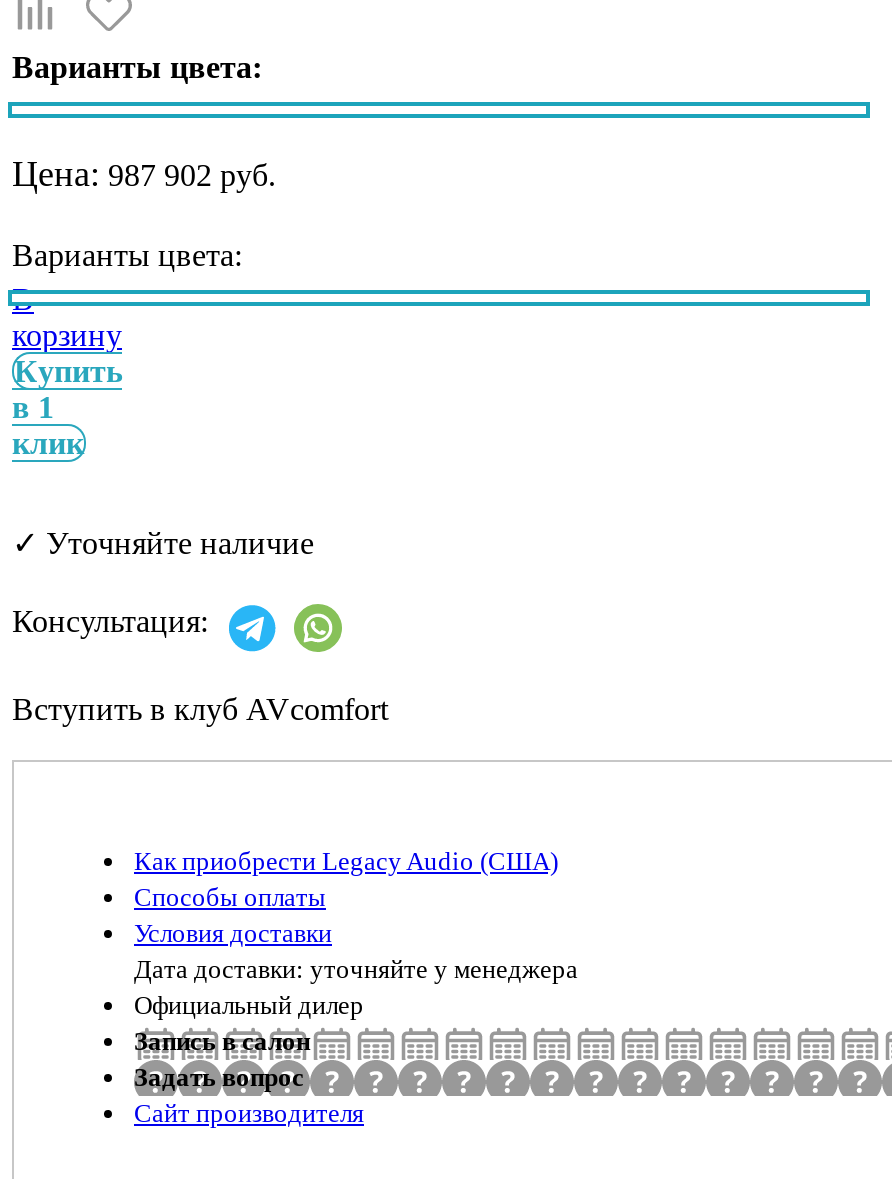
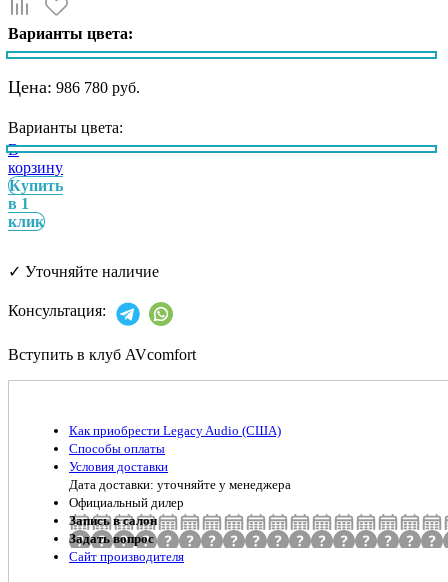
[12,154,276,194] Цена: 987 902 руб. -> [8,77,140,97] Цена: 986 780 руб.

